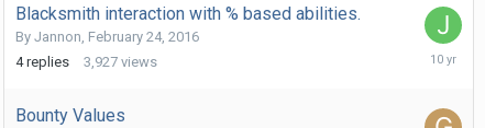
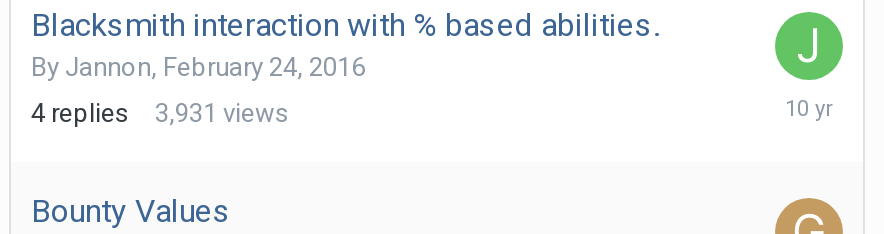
[15,53,157,70] 4 replies 3,927 views -> [31,97,289,127] 4 replies 3,931 views

